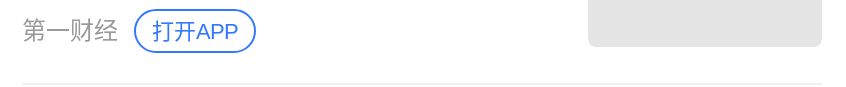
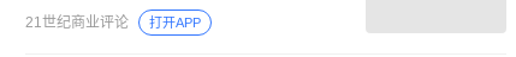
[22,17,118,45] 第一财经 -> [25,15,129,31] 21世纪商业评论

